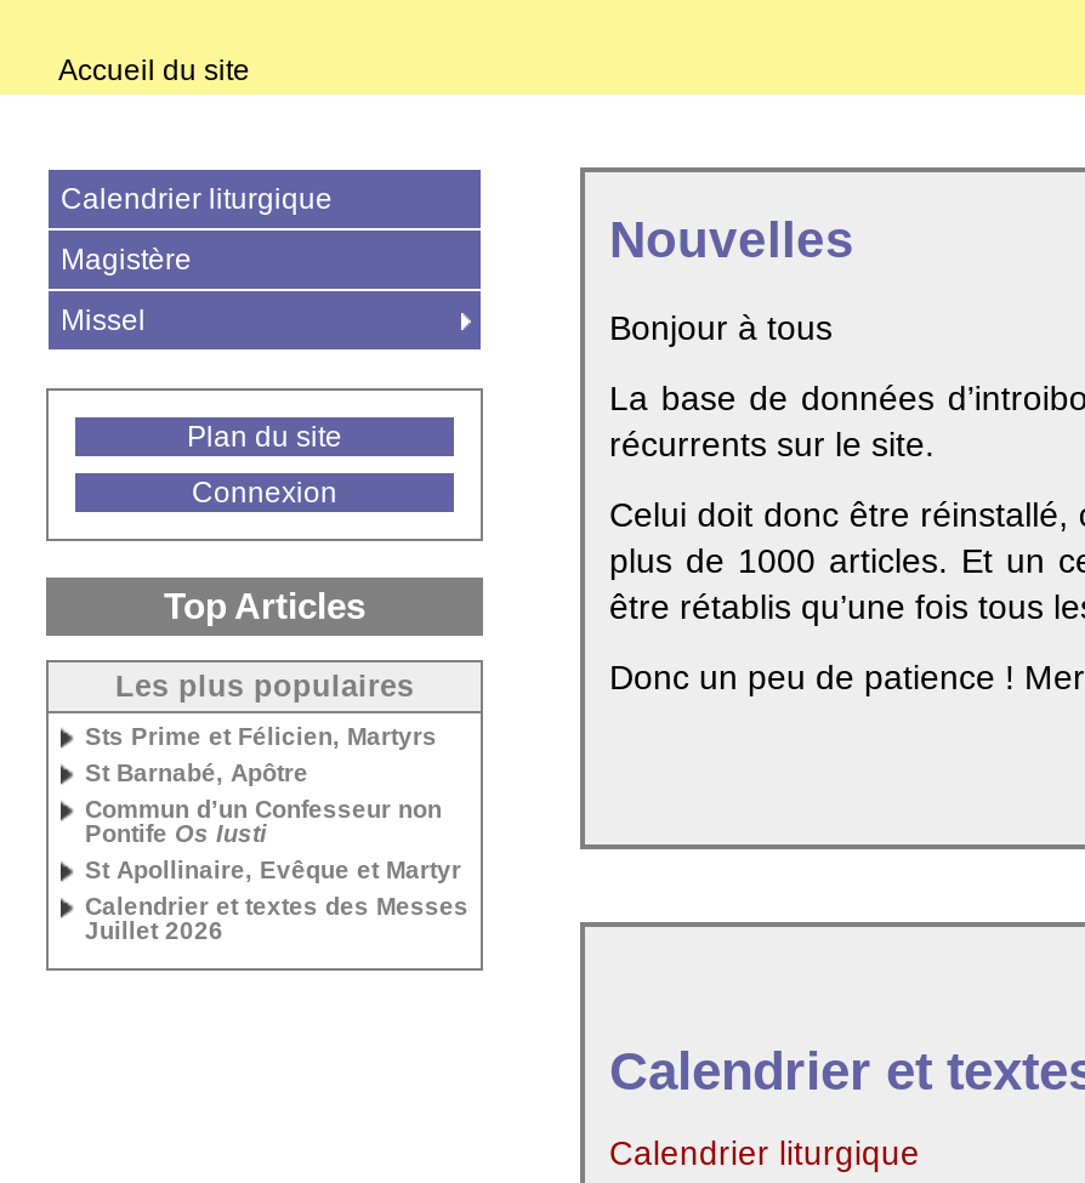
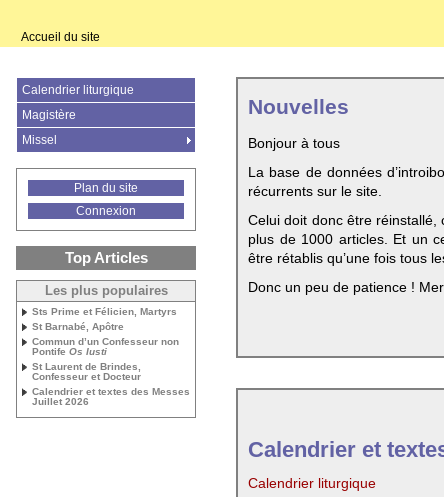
[85,857,461,883] St Apollinaire, Evêque et Martyr -> [32,361,141,382] St Laurent de Brindes, | Confesseur et Docteur

